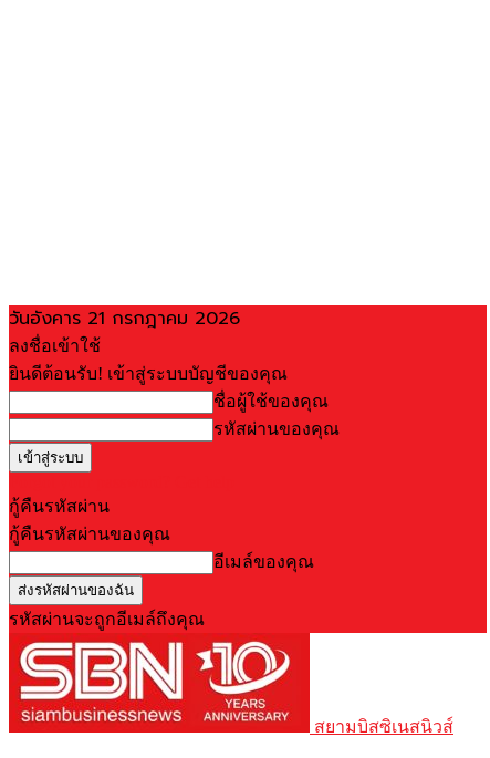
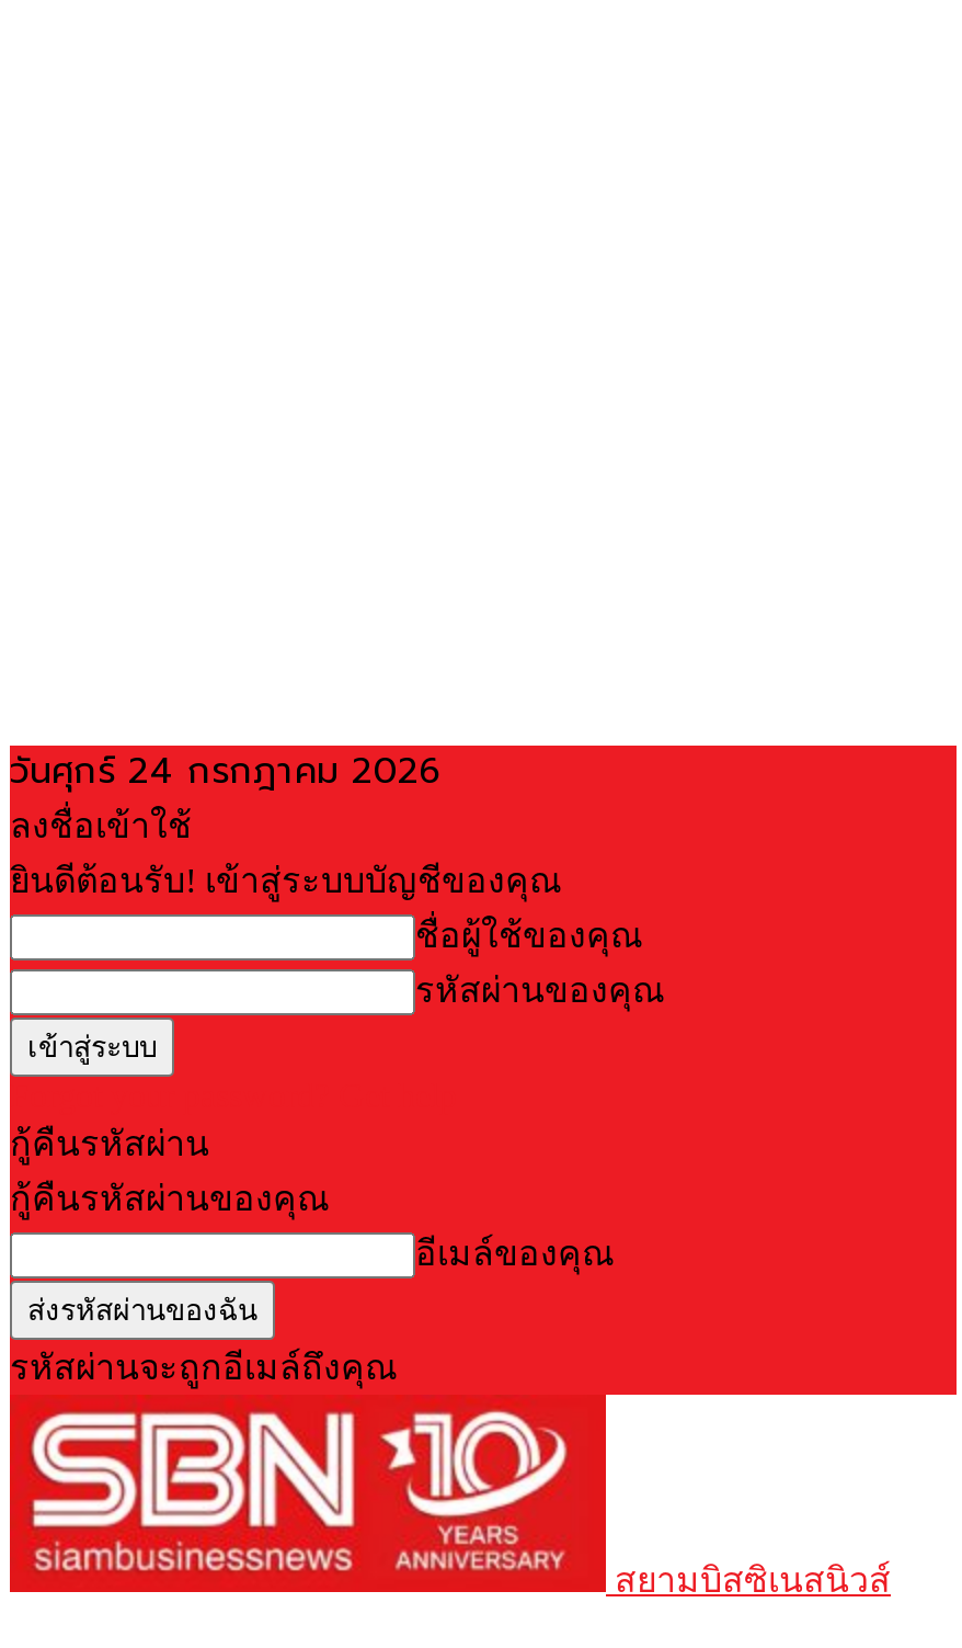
[9,305,240,332] วันอังคาร 21 กรกฎาคม 2026 -> [10,746,442,798] วันศุกร์ 24 กรกฎาคม 2026

